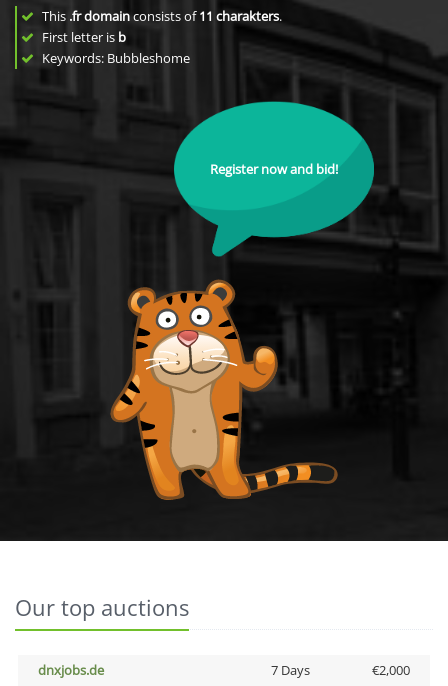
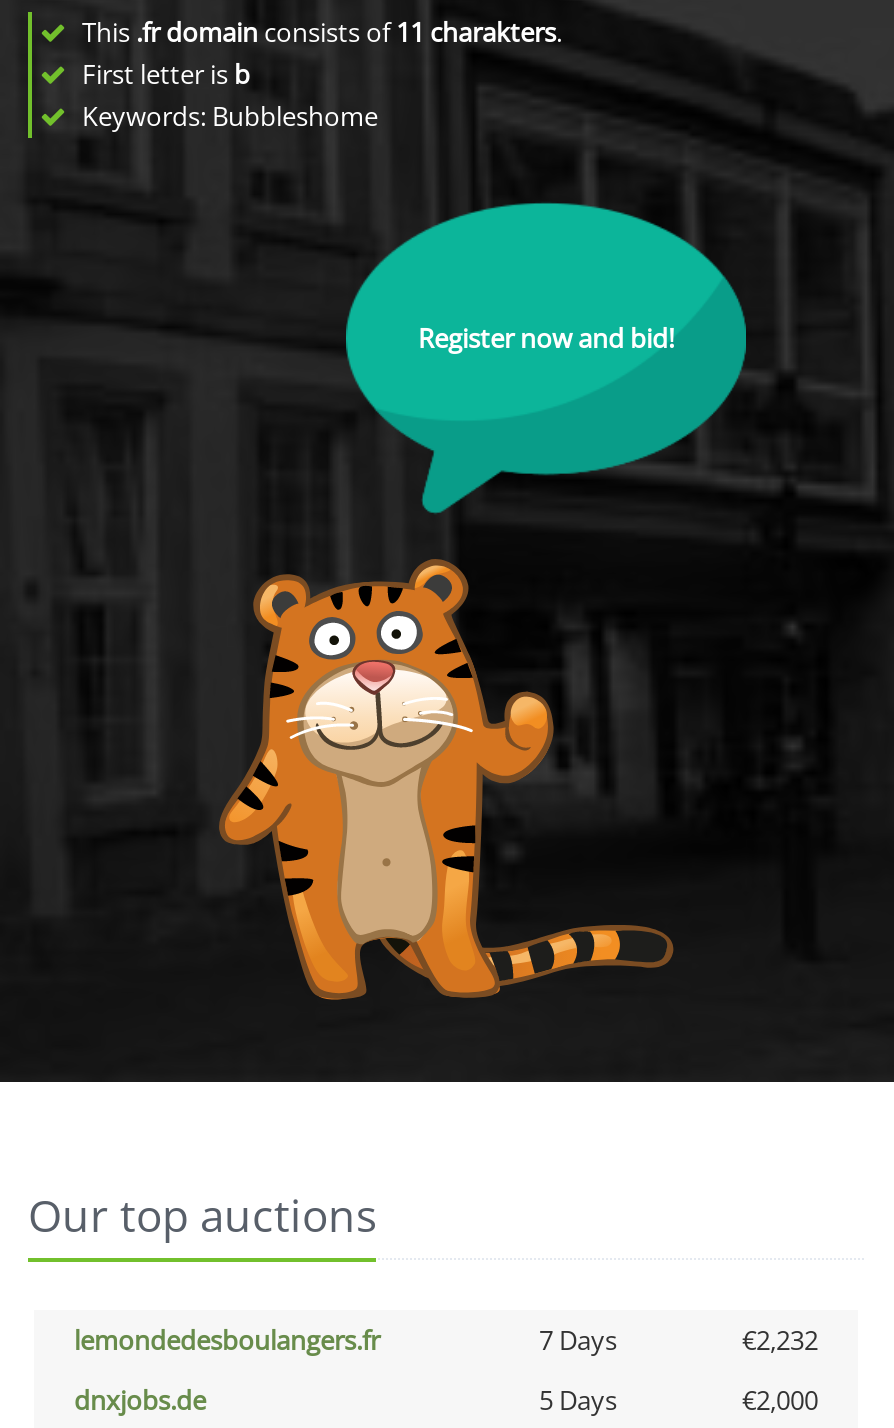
none -> [74,1322,818,1358] lemondedesboulangers.fr | 7 Days | €2,232
[270,661,309,679] 7 Days -> [539,1382,617,1418] 5 Days

